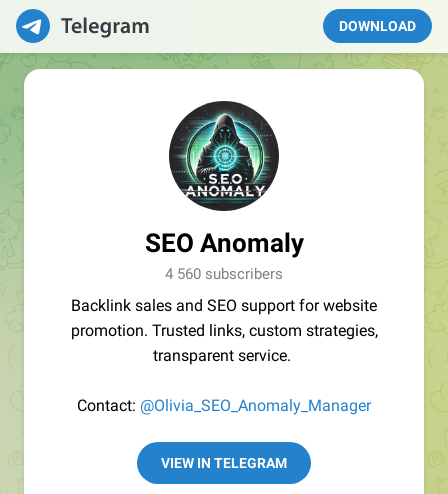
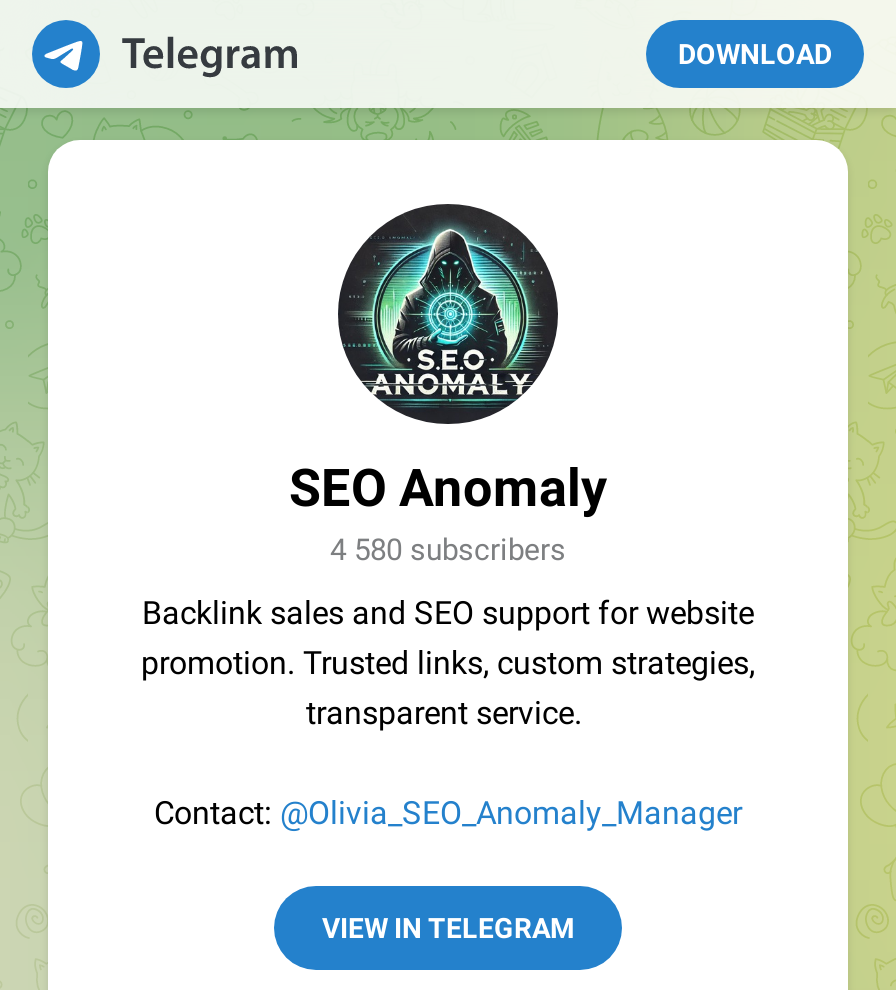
[165,265,283,283] 4 560 subscribers -> [330,532,566,568] 4 580 subscribers

